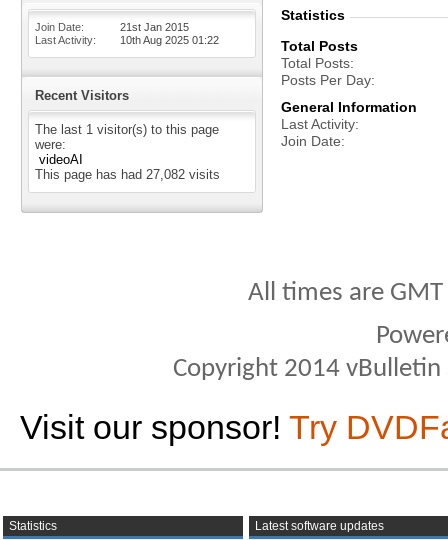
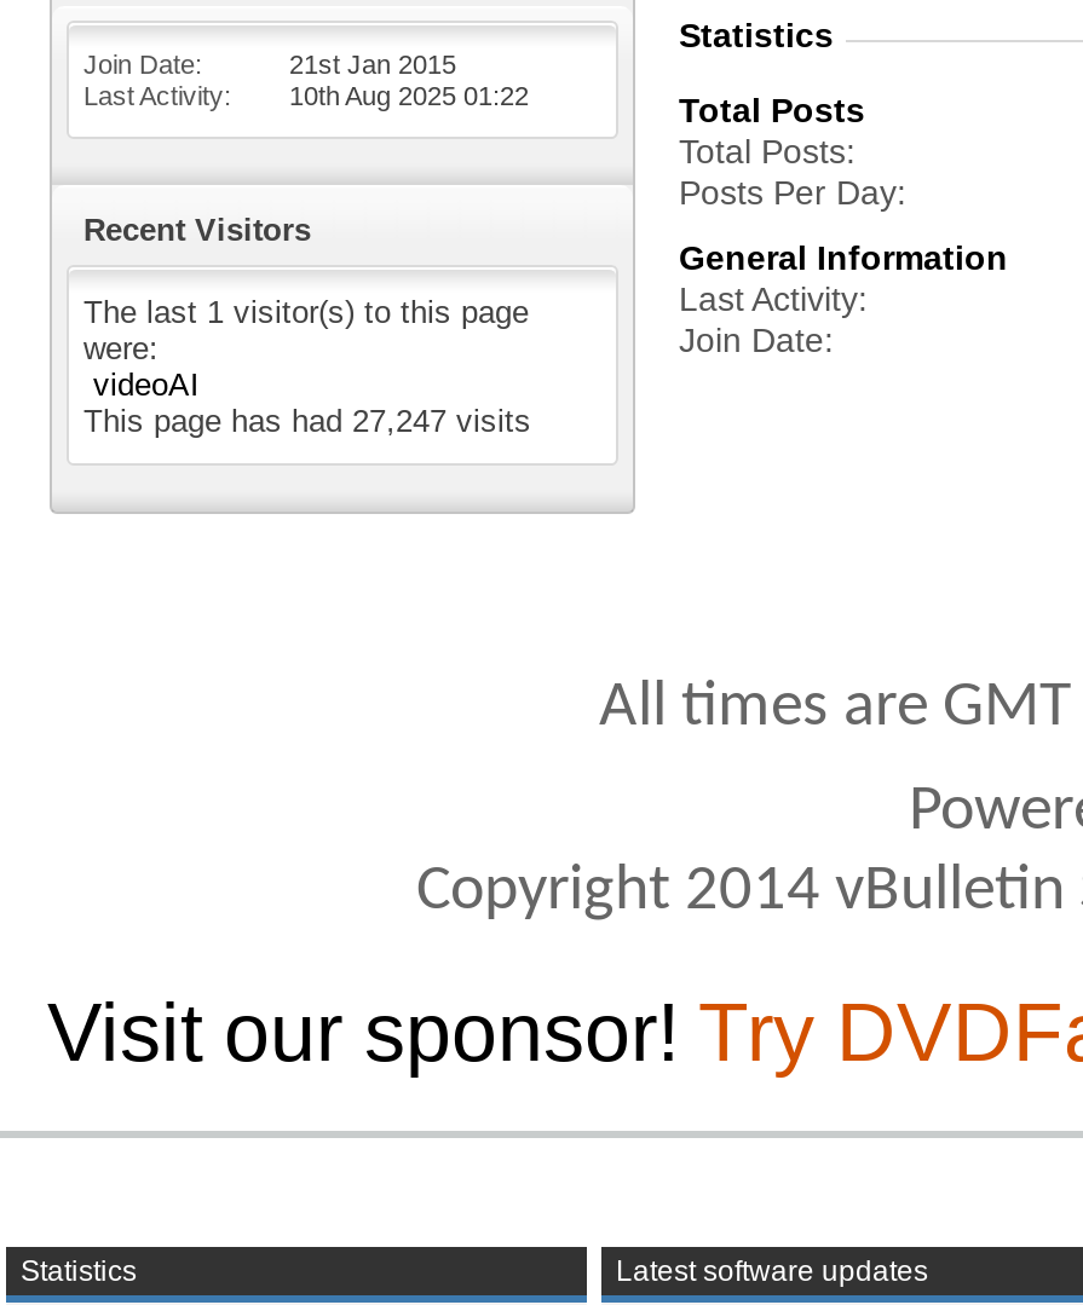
[35,167,220,182] This page has had 27,082 visits -> [83,403,531,439] This page has had 27,247 visits

